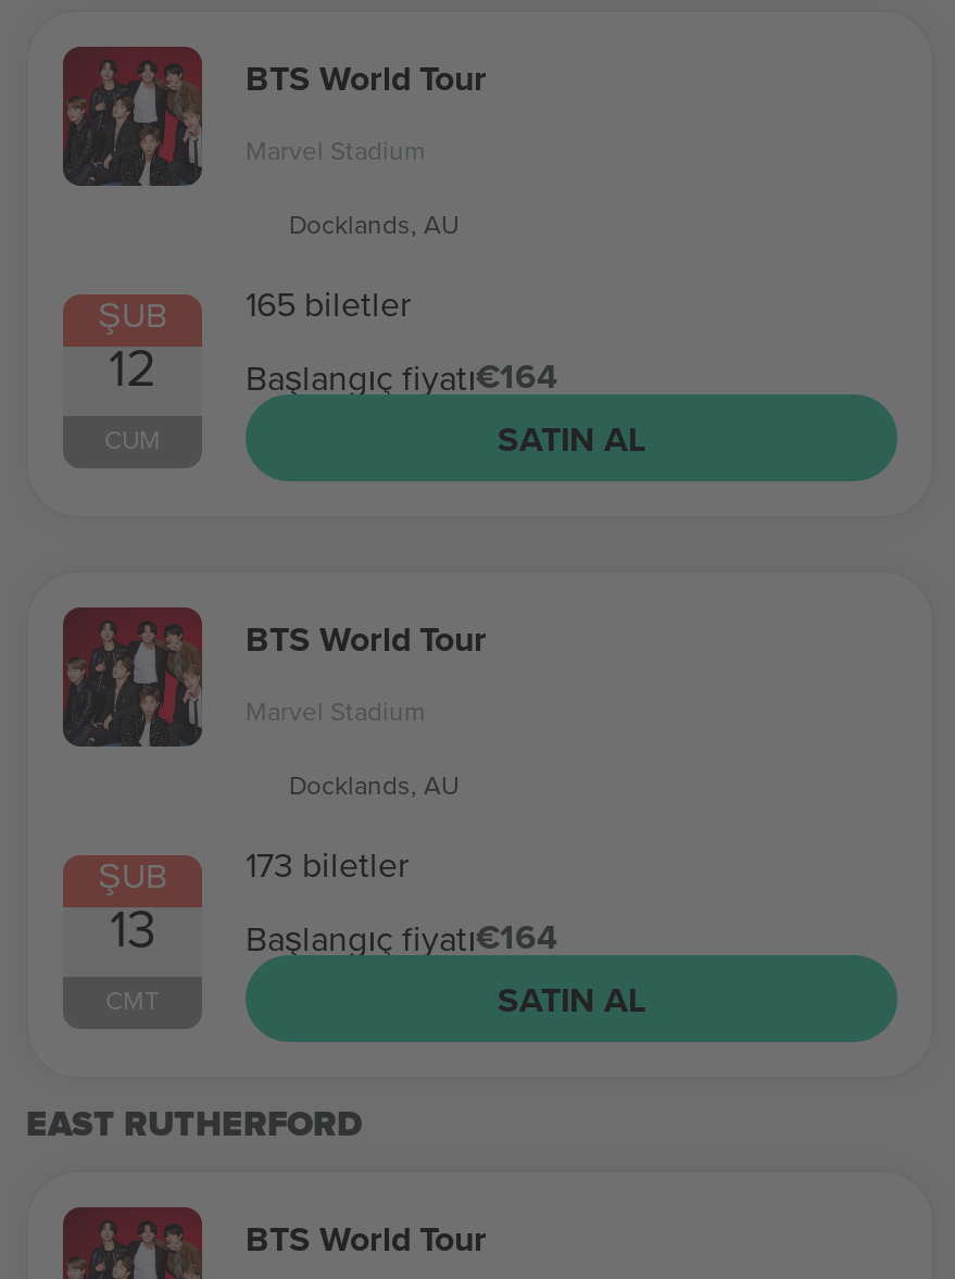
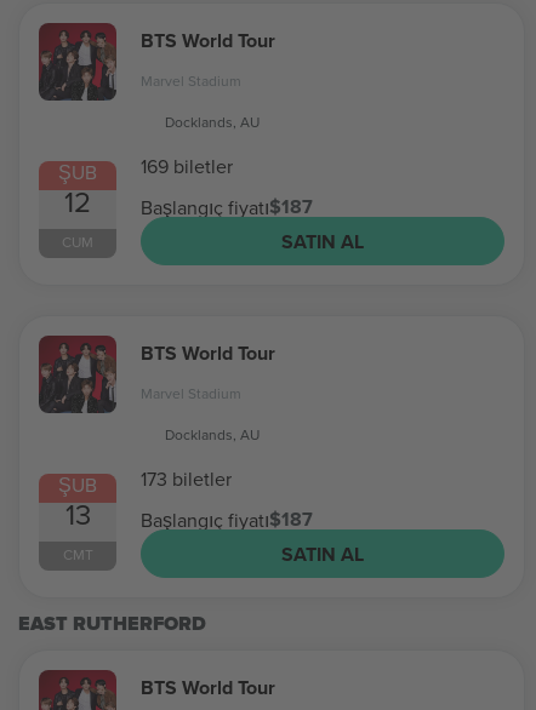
[246,279,411,327] 165 biletler -> [141,153,233,179] 169 biletler
[246,351,558,401] Başlangıç fiyatı€164 -> [141,193,313,221] Başlangıç fiyatı$187
[246,912,558,962] Başlangıç fiyatı€164 -> [141,505,313,533] Başlangıç fiyatı$187

